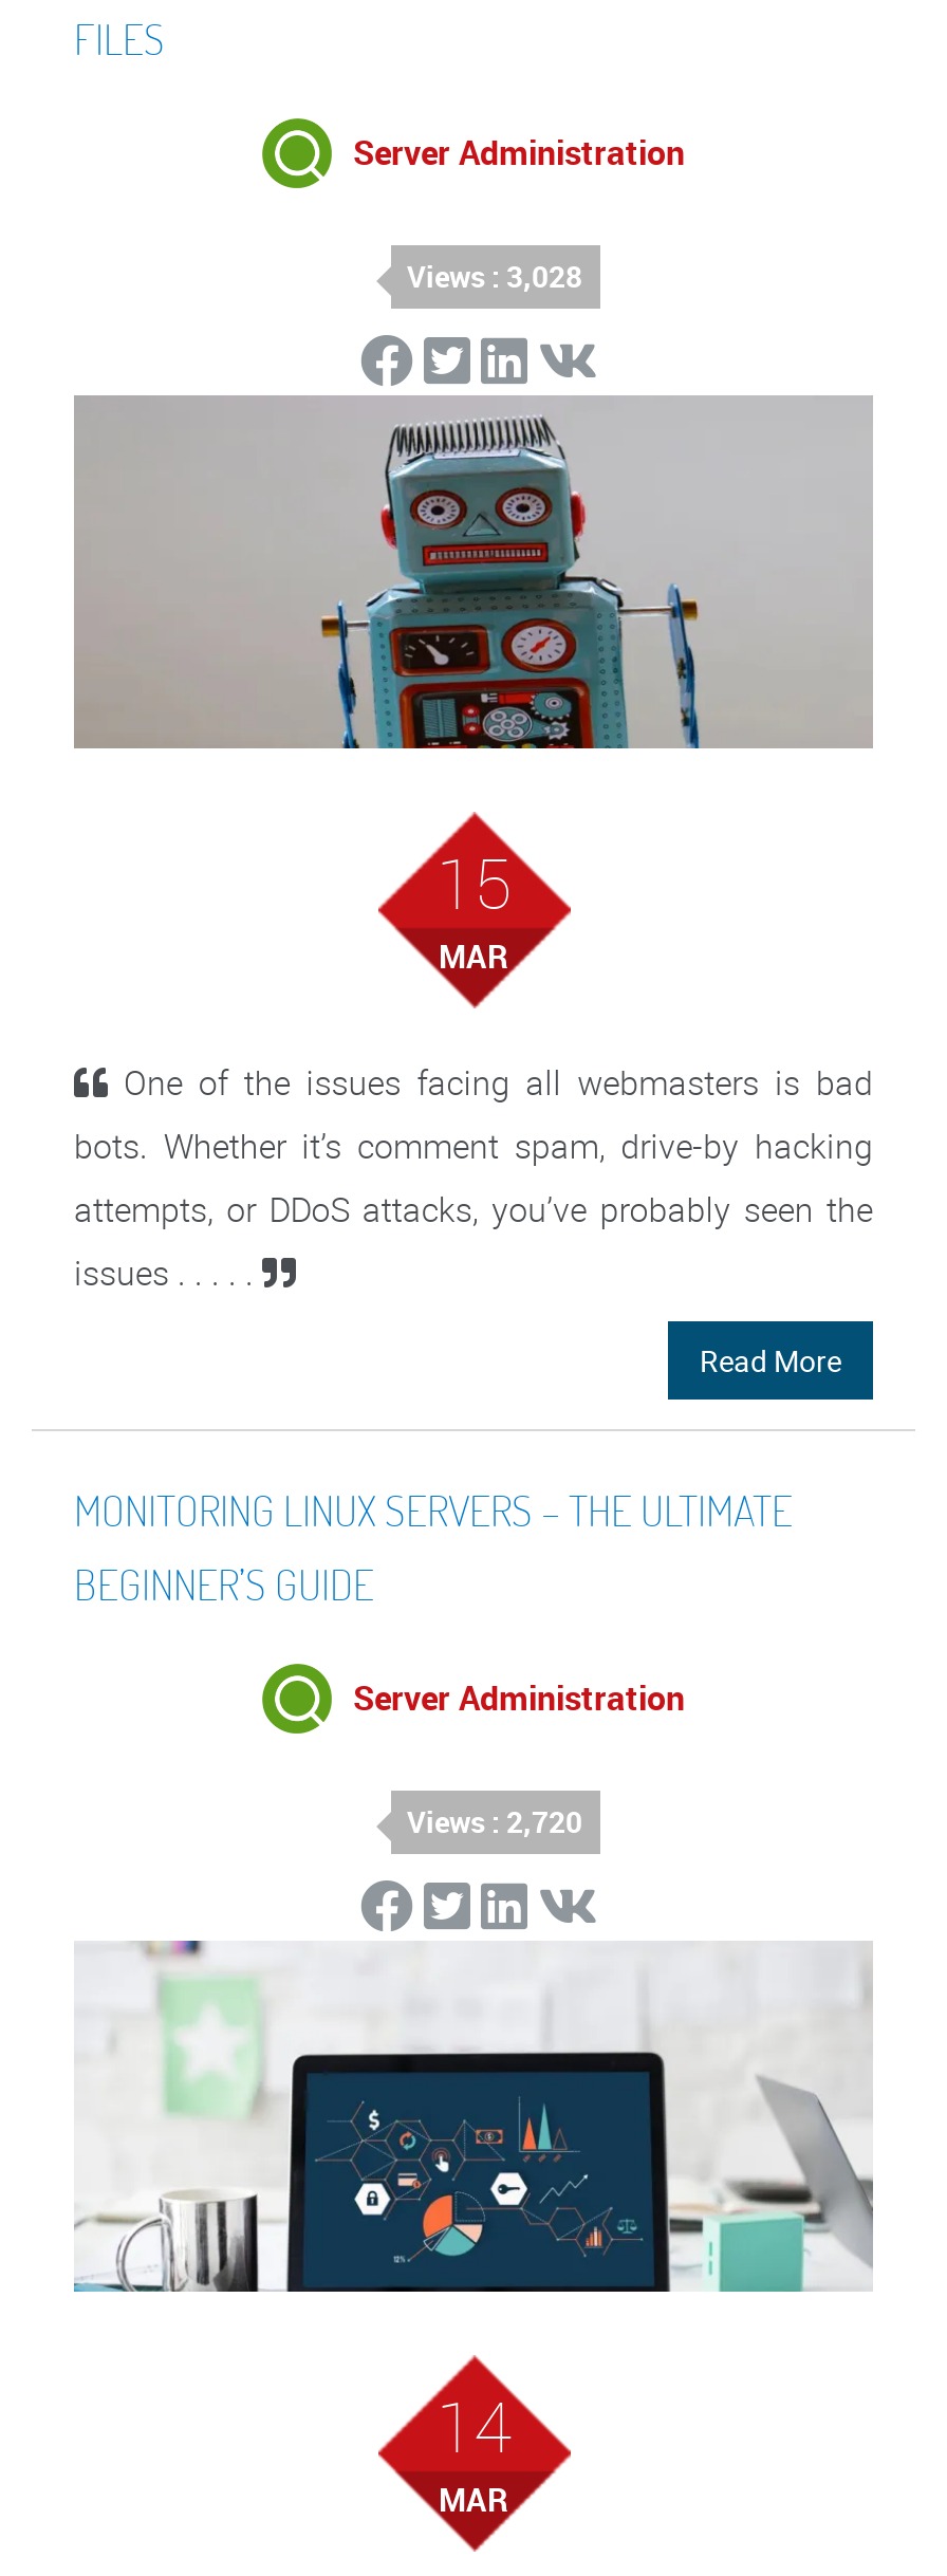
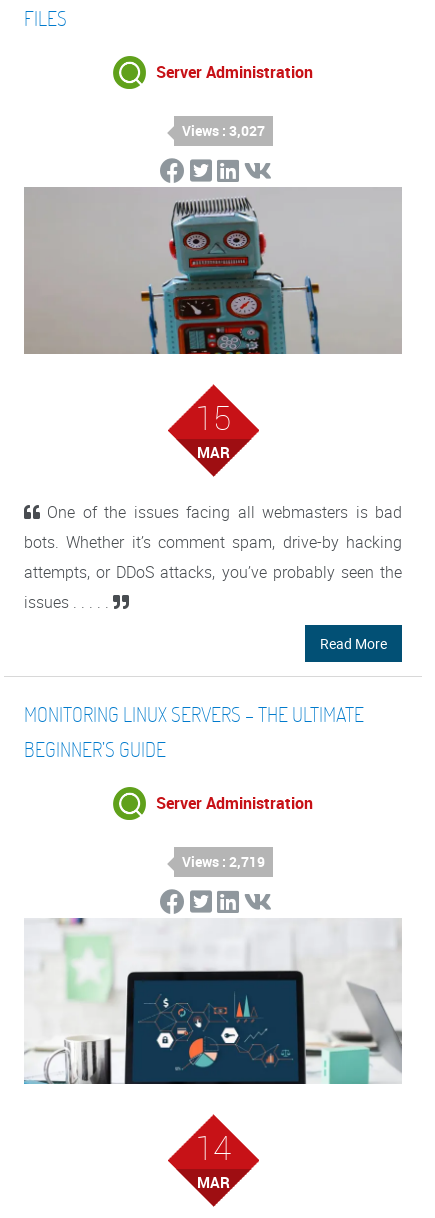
[407,256,582,296] Views : 3,028 -> [181,121,264,140] Views : 3,027
[407,1800,582,1841] Views : 2,720 -> [181,852,264,871] Views : 2,719

